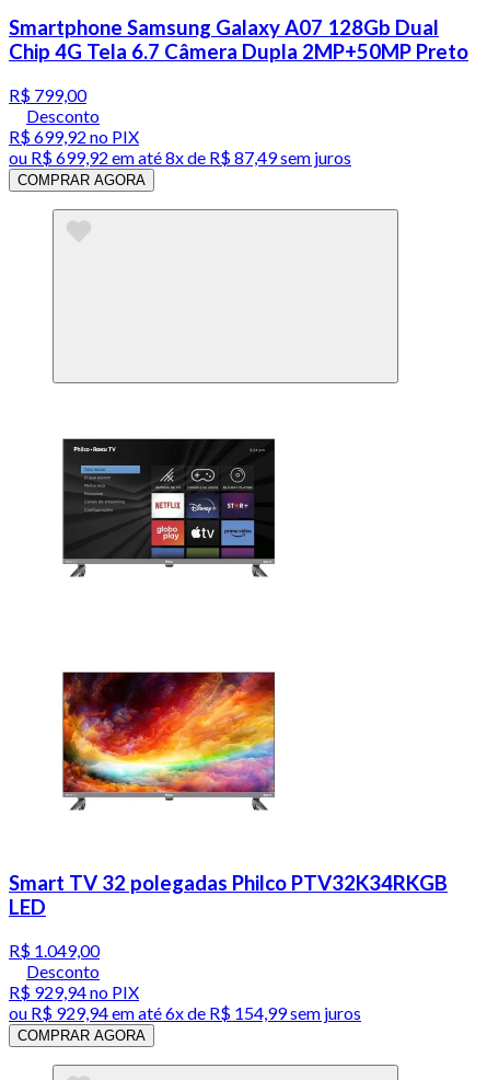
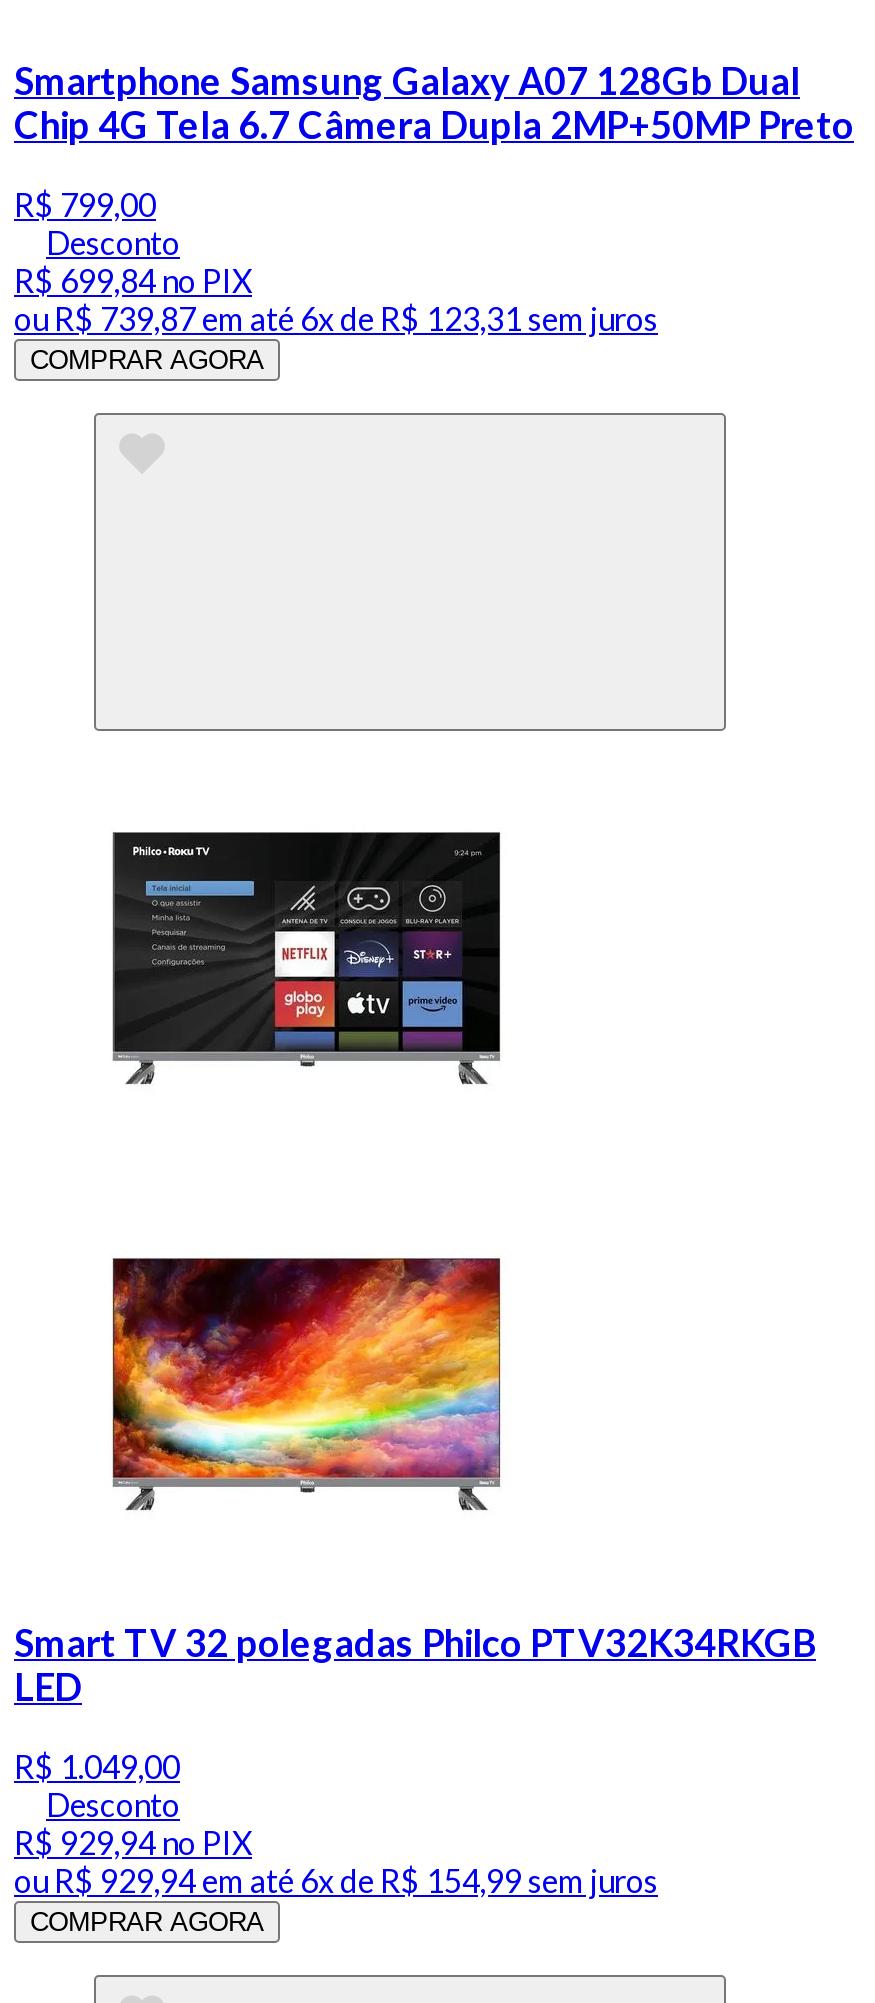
[9,126,139,147] R$ 699,92 no PIX -> [14,261,252,299] R$ 699,84 no PIX
[9,147,351,168] ou R$ 699,92 em até 8x de R$ 87,49 sem juros -> [14,299,658,337] ou R$ 739,87 em até 6x de R$ 123,31 sem juros

